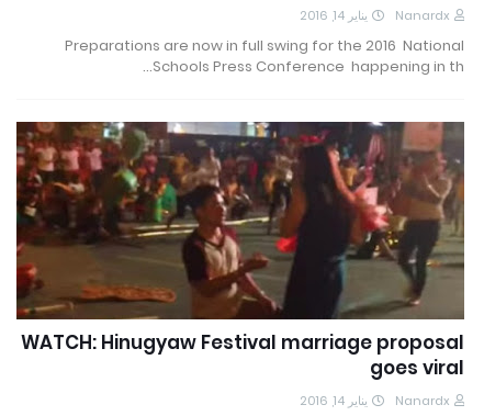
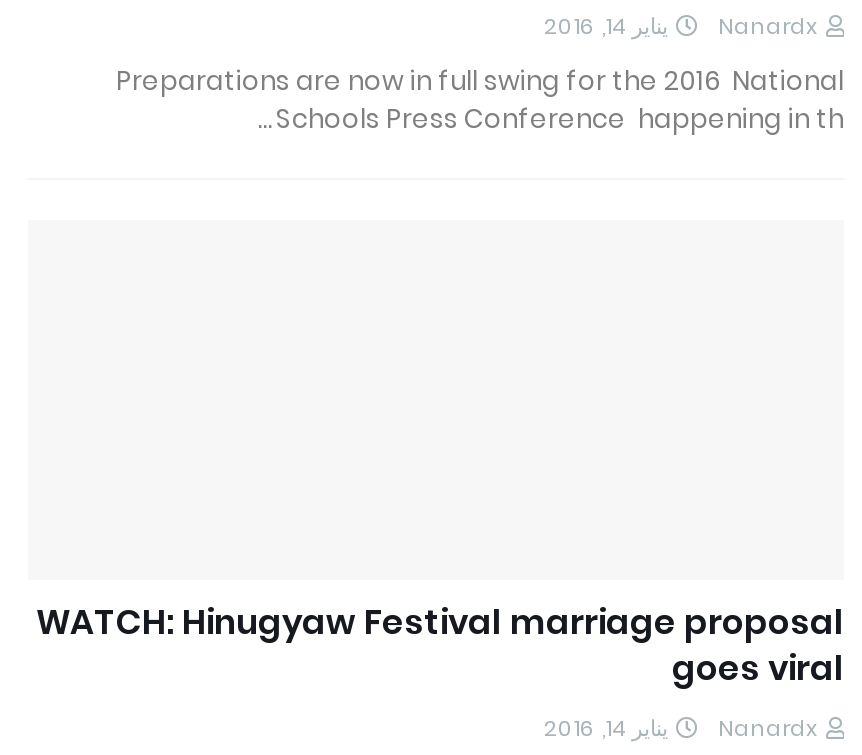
[15,121,465,321] [image] -> none

